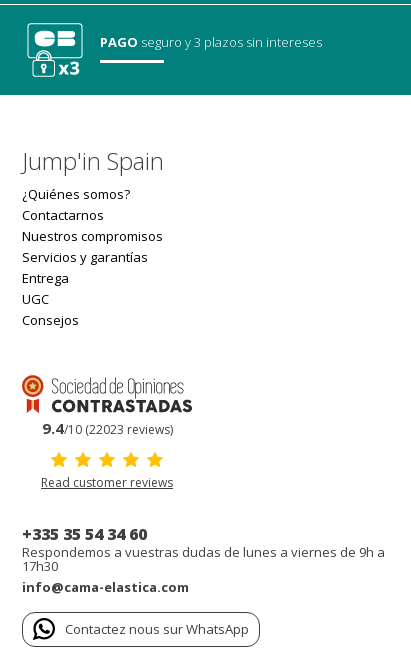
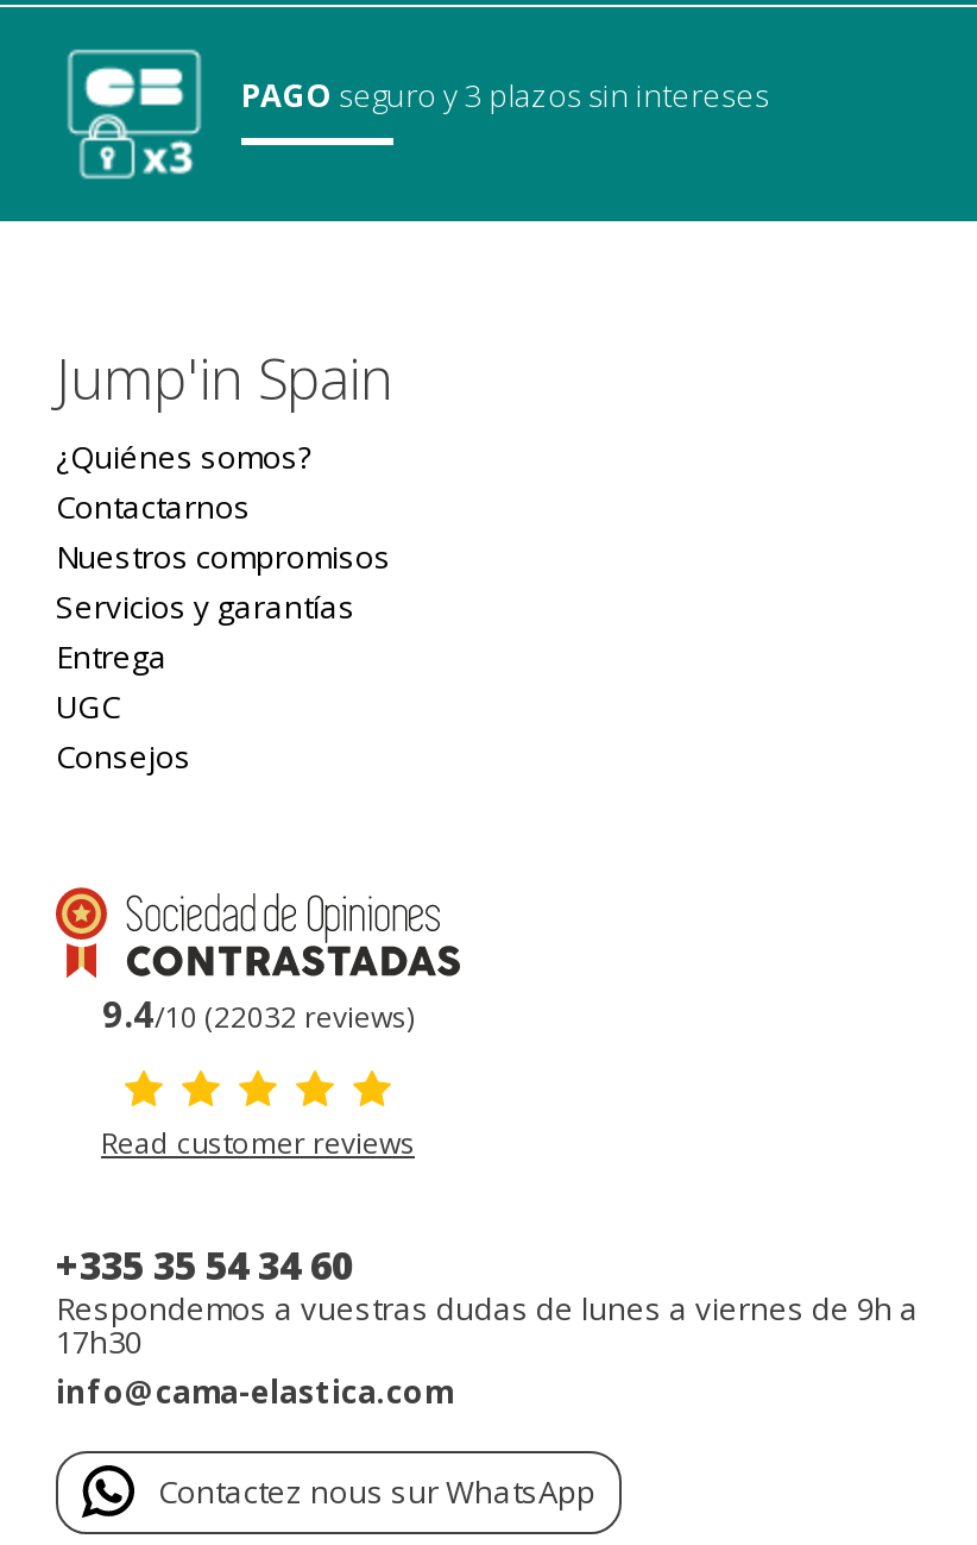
[41,418,172,438] 9.4/10 (22023 reviews) -> [102,989,414,1036] 9.4/10 (22032 reviews)

